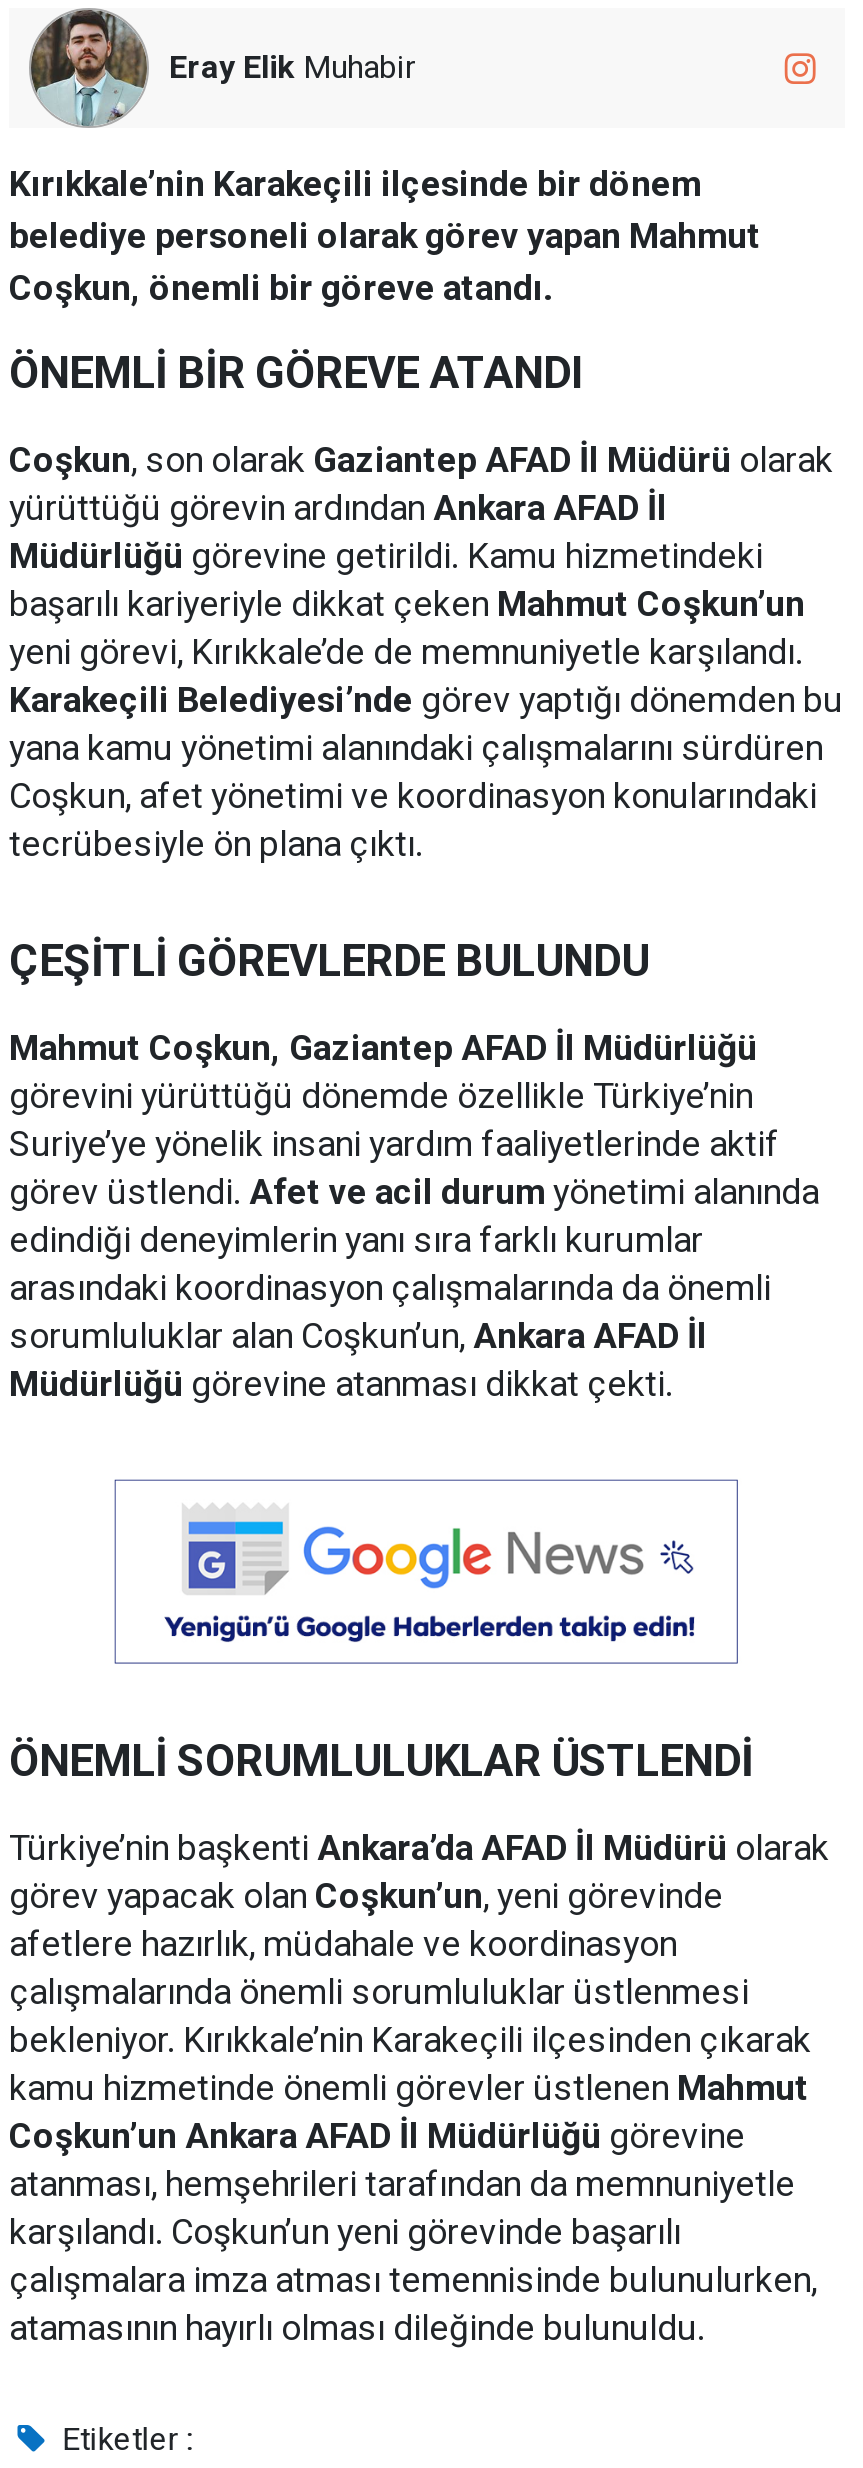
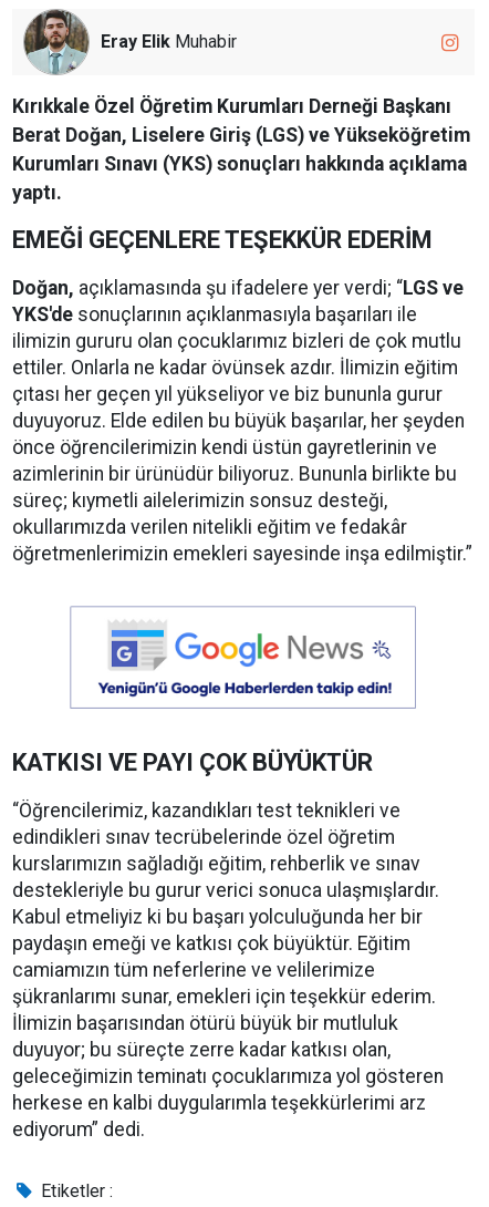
[9,165,843,1405] Kırıkkale’nin Karakeçili ilçesinde bir dönem | belediye personeli olarak görev yapan Mahmut | Coşkun, önemli bir göreve atandı. | ÖNEMLİ BİR GÖREVE ATANDI | Coşkun, son olarak Gaziantep AFAD İl Müdürü olarak | yürüttüğü görevin ardından Ankara AFAD İl | Müdürlüğü görevine getirildi. Kamu hizmetindeki | başarılı kariyeriyle dikkat çeken Mahmut Coşkun’un | yeni görevi, Kırıkkale’de de memnuniyetle karşılandı. | Karakeçili Belediyesi’nde görev yaptığı dönemden bu | yana kamu yönetimi alanındaki çalışmalarını sürdüren | Coşkun, afet yönetimi ve koordinasyon konularındaki | tecrübesiyle ön plana çıktı. | ÇEŞİTLİ GÖREVLERDE BULUNDU | Mahmut Coşkun, Gaziantep AFAD İl Müdürlüğü | görevini yürüttüğü dönemde özellikle Türkiye’nin | Suriye’ye yönelik insani yardım faaliyetlerinde aktif | görev üstlendi. Afet ve acil durum yönetimi alanında | edindiği deneyimlerin yanı sıra farklı kurumlar | arasındaki koordinasyon çalışmalarında da önemli | sorumluluklar alan Coşkun’un, Ankara AFAD İl | Müdürlüğü görevine atanması dikkat çekti. -> [12,96,472,565] Kırıkkale Özel Öğretim Kurumları Derneği Başkanı | Berat Doğan, Liselere Giriş (LGS) ve Yükseköğretim | Kurumları Sınavı (YKS) sonuçları hakkında açıklama | yaptı. | EMEĞİ GEÇENLERE TEŞEKKÜR EDERİM | Doğan, açıklamasında şu ifadelere yer verdi; “LGS ve | YKS'de sonuçlarının açıklanmasıyla başarıları ile | ilimizin gururu olan çocuklarımız bizleri de çok mutlu | ettiler. Onlarla ne kadar övünsek azdır. İlimizin eğitim | çıtası her geçen yıl yükseliyor ve biz bununla gurur | duyuyoruz. Elde edilen bu büyük başarılar, her şeyden | önce öğrencilerimizin kendi üstün gayretlerinin ve | azimlerinin bir ürünüdür biliyoruz. Bununla birlikte bu | süreç; kıymetli ailelerimizin sonsuz desteği, | okullarımızda verilen nitelikli eğitim ve fedakâr | öğretmenlerimizin emekleri sayesinde inşa edilmiştir.”
[9,1736,829,2348] ÖNEMLİ SORUMLULUKLAR ÜSTLENDİ | Türkiye’nin başkenti Ankara’da AFAD İl Müdürü olarak | görev yapacak olan Coşkun’un, yeni görevinde | afetlere hazırlık, müdahale ve koordinasyon | çalışmalarında önemli sorumluluklar üstlenmesi | bekleniyor. Kırıkkale’nin Karakeçili ilçesinden çıkarak | kamu hizmetinde önemli görevler üstlenen Mahmut | Coşkun’un Ankara AFAD İl Müdürlüğü görevine | atanması, hemşehrileri tarafından da memnuniyetle | karşılandı. Coşkun’un yeni görevinde başarılı | çalışmalara imza atması temennisinde bulunulurken, | atamasının hayırlı olması dileğinde bulunuldu. -> [12,749,444,1141] KATKISI VE PAYI ÇOK BÜYÜKTÜR | “Öğrencilerimiz, kazandıkları test teknikleri ve | edindikleri sınav tecrübelerinde özel öğretim | kurslarımızın sağladığı eğitim, rehberlik ve sınav | destekleriyle bu gurur verici sonuca ulaşmışlardır. | Kabul etmeliyiz ki bu başarı yolculuğunda her bir | paydaşın emeği ve katkısı çok büyüktür. Eğitim | camiamızın tüm neferlerine ve velilerimize | şükranlarımı sunar, emekleri için teşekkür ederim. | İlimizin başarısından ötürü büyük bir mutluluk | duyuyor; bu süreçte zerre kadar katkısı olan, | geleceğimizin teminatı çocuklarımıza yol gösteren | herkese en kalbi duygularımla teşekkürlerimi arz | ediyorum” dedi.

